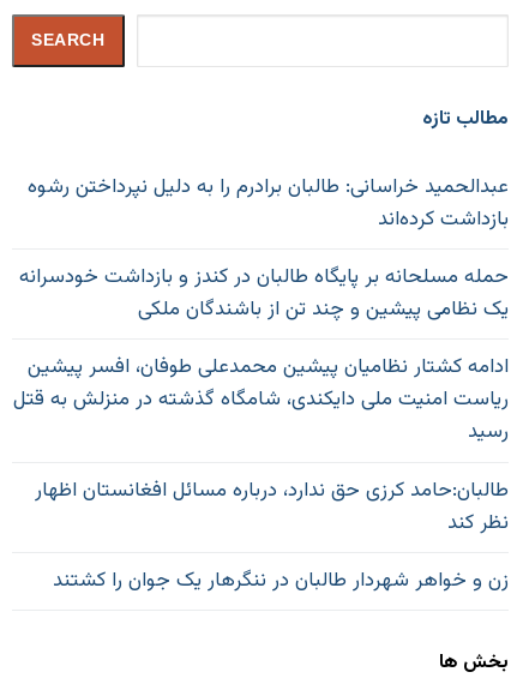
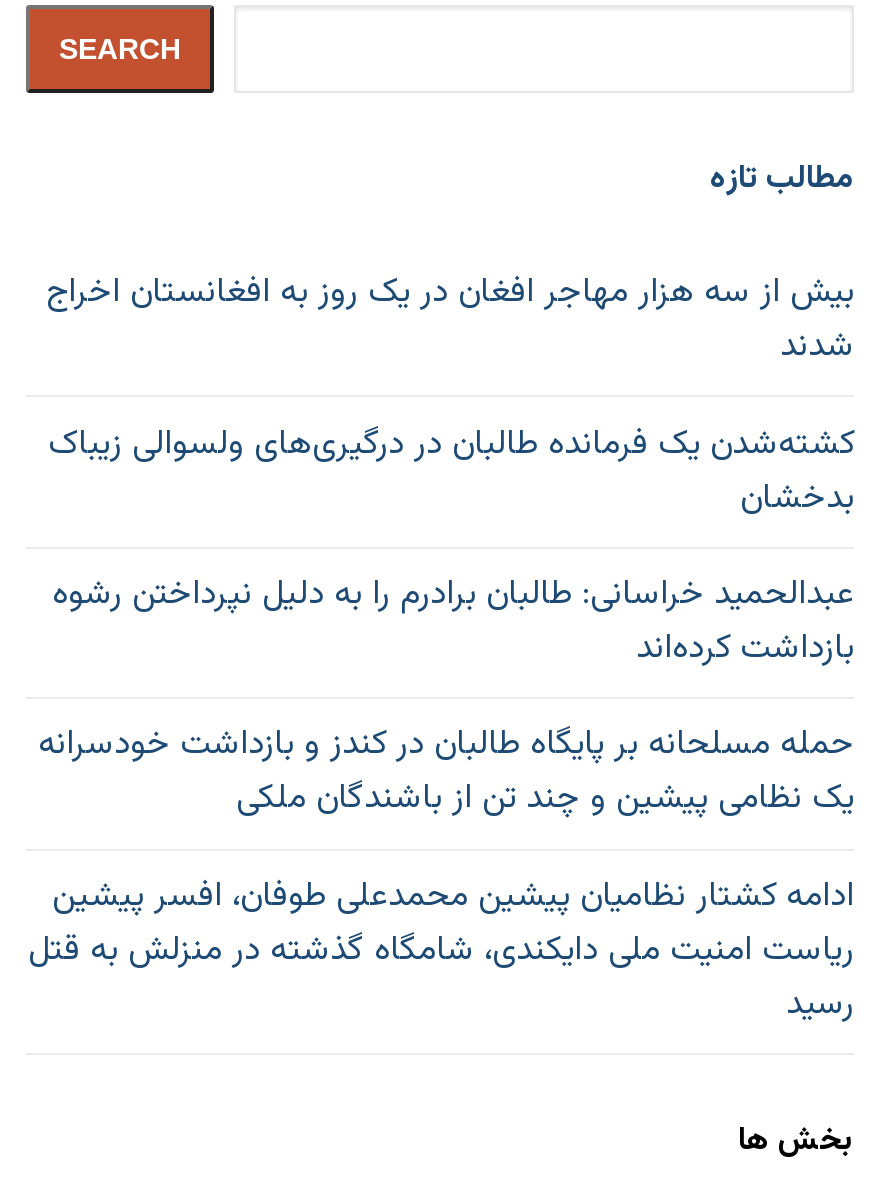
none -> [46,267,854,524] بیش از سه هزار مهاجر افغان در یک روز به افغانستان اخراج | شدند | کشته‌شدن یک فرمانده طالبان در درگیری‌های ولسوالی زیباک | بدخشان
moved [13,171,509,448] -> [28,569,854,1030]: عبدالحمید خراسانی: طالبان برادرم را به دلیل نپرداختن رشوه | بازداشت کرده‌اند | حمله مسلحانه بر پایگاه طالبان در کندز و بازداشت خودسرانه | یک نظامی پیشین و چند تن از باشندگان ملکی | ادامه کشتار نظامیان پیشین محمدعلی طوفان، افسر پیشین | ریاست امنیت ملی دایکندی، شامگاه گذشته در منزلش به قتل | رسید
[35,475,509,597] طالبان:حامد کرزی حق ندارد، درباره مسائل افغانستان اظهار | نظر کند | زن و ‌خواهر شهردار طالبان در ننگرهار یک جوان را کشتند -> none

